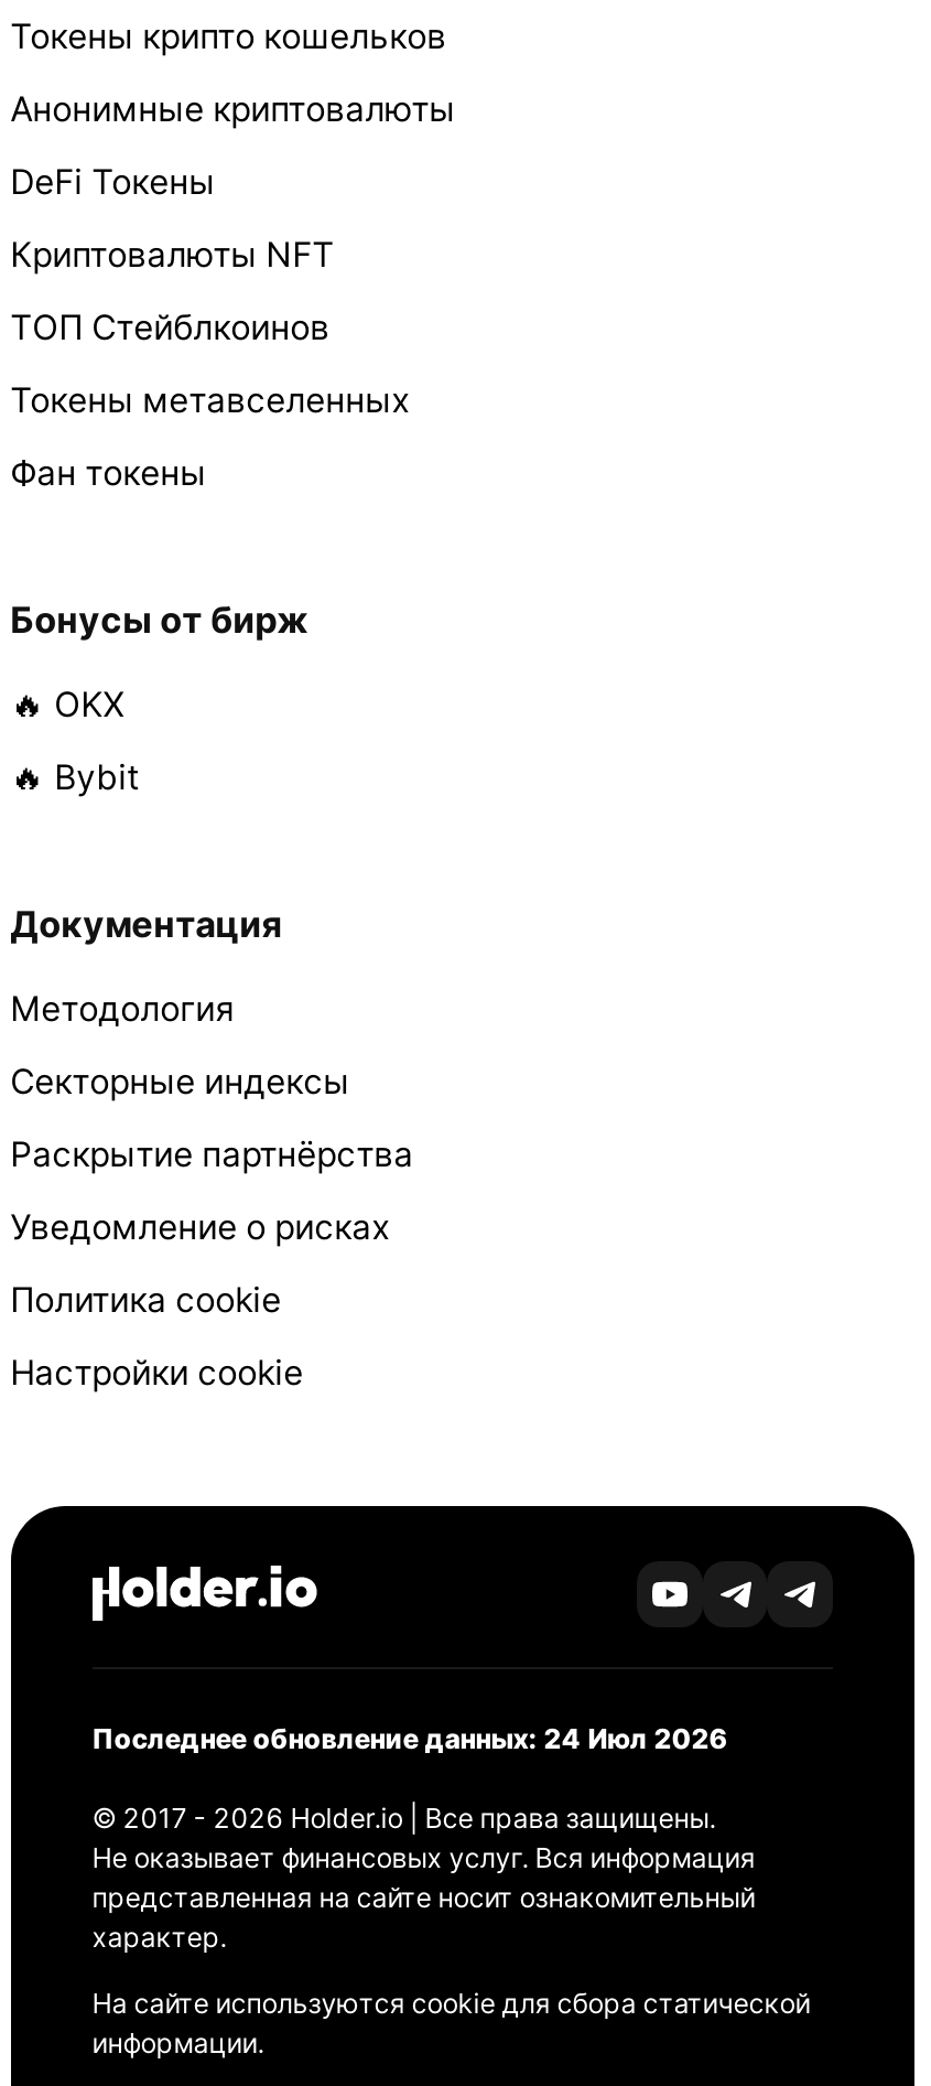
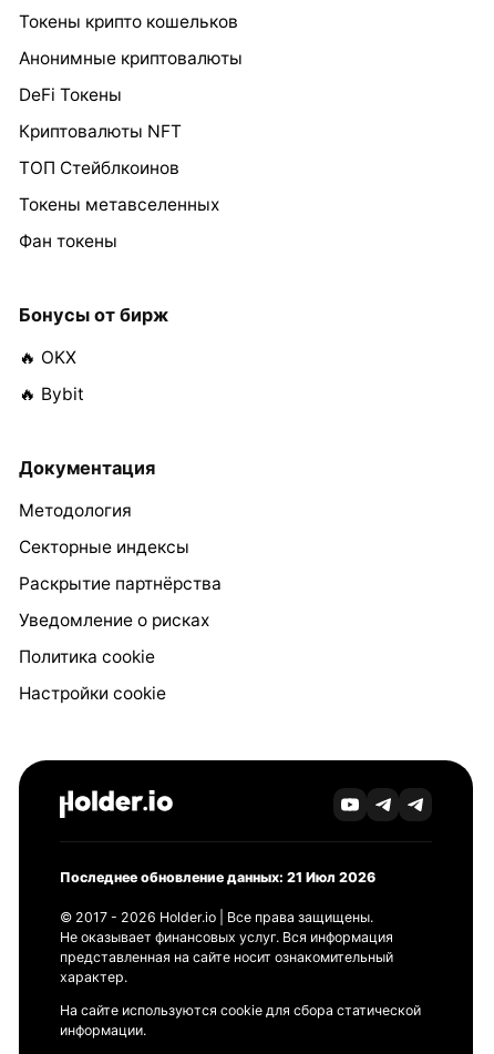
[92,1721,727,1754] Последнее обновление данных: 24 Июл 2026 -> [60,868,375,885] Последнее обновление данных: 21 Июл 2026

